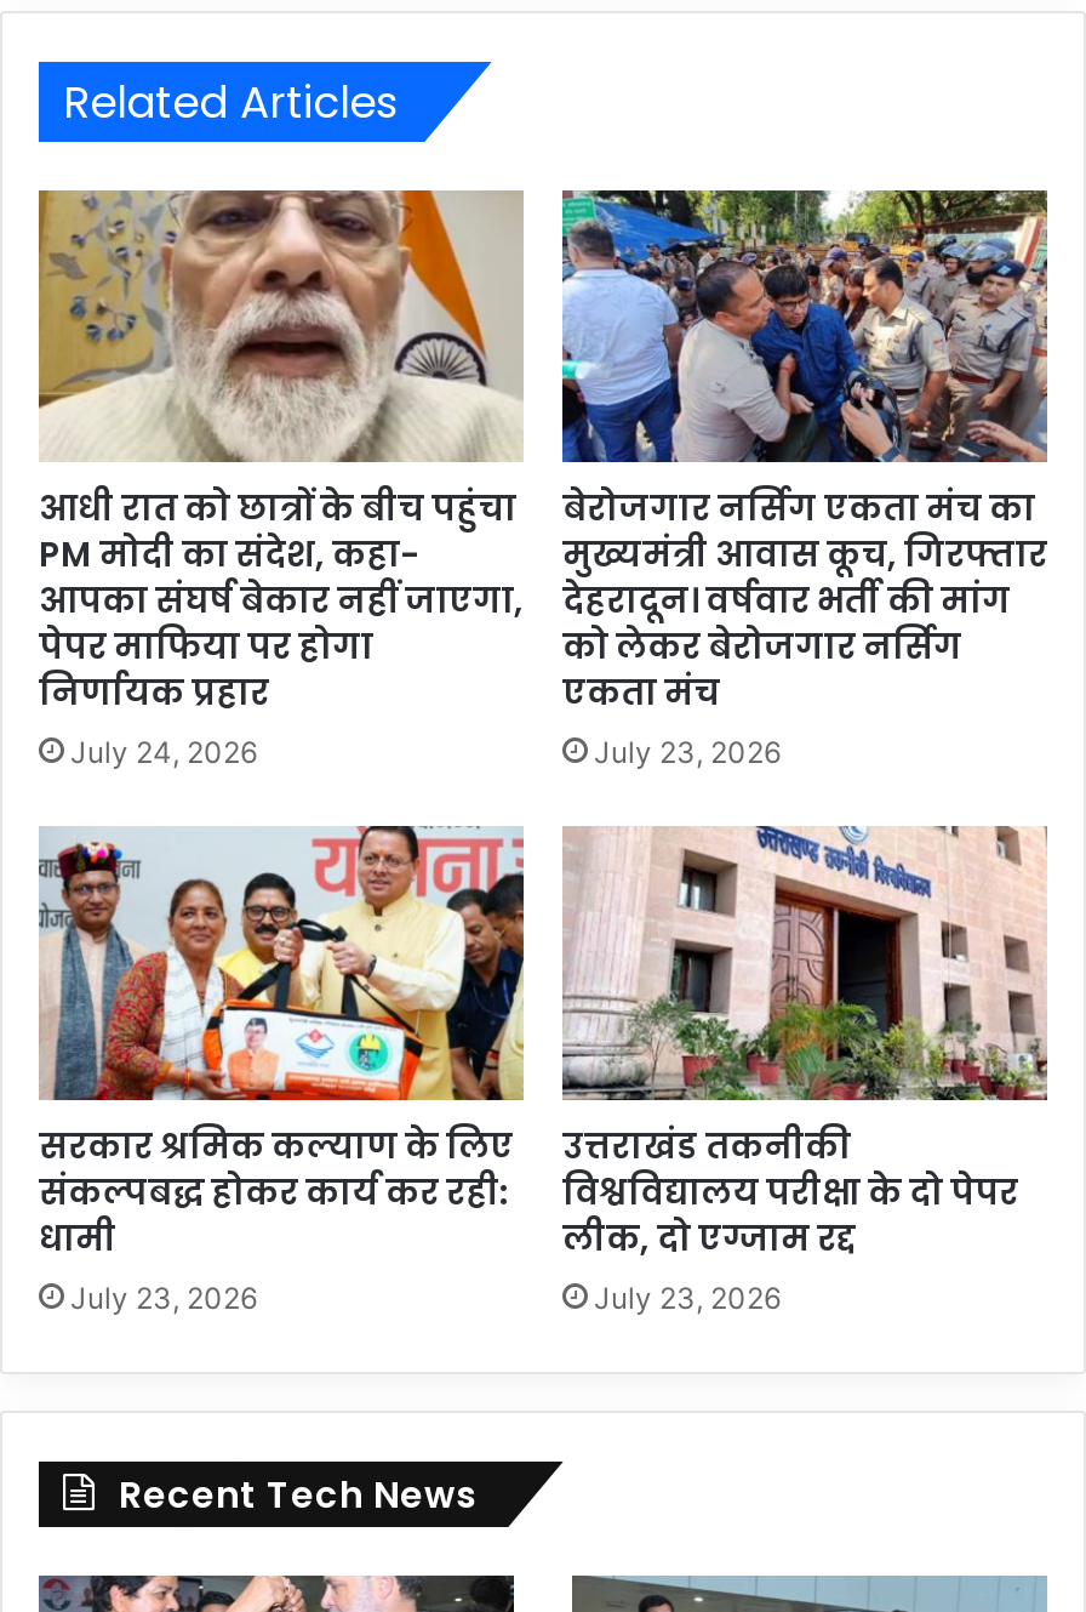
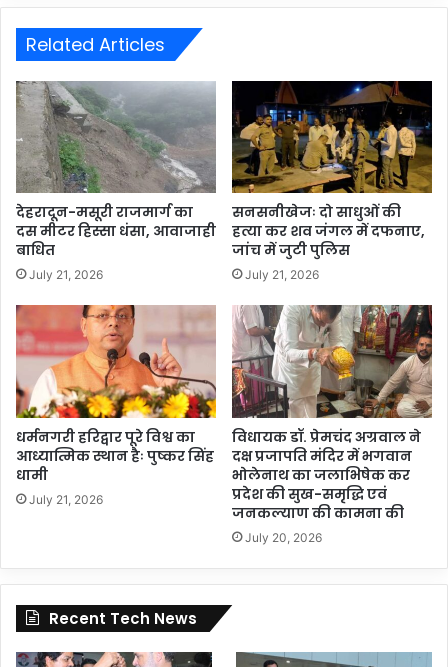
[39,188,521,462] [image] -> [16,81,215,157] [image]
[560,188,1050,465] [image] -> [231,80,433,157] [image]
[39,485,524,771] आधी रात को छात्रों के बीच पहुंचा | PM मोदी का संदेश, कहा- | आपका संघर्ष बेकार नहीं जाएगा, | पेपर माफिया पर होगा | निर्णायक प्रहार | July 24, 2026 -> [16,202,216,282] देहरादून-मसूरी राजमार्ग का | दस मीटर हिस्सा धंसा, आवाजाही | बाधित | July 21, 2026
[562,485,1047,771] बेरोजगार नर्सिग एकता मंच का | मुख्यमंत्री आवास कूच, गिरफ्तार | देहरादून। वर्षवार भर्ती की मांग | को लेकर बेरोजगार नर्सिग | एकता मंच | July 23, 2026 -> [232,202,425,282] सनसनीखेजः दो साधुओं की | हत्या कर शव जंगल में दफनाए, | जांच में जुटी पुलिस | July 21, 2026
[39,824,526,1217] [image] | सरकार श्रमिक कल्याण के लिए | संकल्पबद्ध होकर कार्य कर रही: -> [15,304,217,466] [image] | धर्मनगरी हरिद्वार पूरे विश्व का | आध्यात्मिक स्थान हैः पुष्कर सिंह
[565,824,1047,1013] [image] -> [232,304,433,419] [image]
[562,1122,1018,1317] उत्तराखंड तकनीकी | विश्वविद्यालय परीक्षा के दो पेपर | लीक, दो एग्जाम रद्द | July 23, 2026 -> [232,427,421,545] विधायक डॉ. प्रेमचंद अग्रवाल ने | दक्ष प्रजापति मंदिर में भगवान | भोलेनाथ का जलाभिषेक कर | प्रदेश की सुख-समृद्धि एवं | जनकल्याण की कामना की | July 20, 2026
moved [39,1215,116,1263] -> [16,465,48,485]: धामी
[70,1280,257,1317] July 23, 2026 -> [29,492,103,507] July 21, 2026

